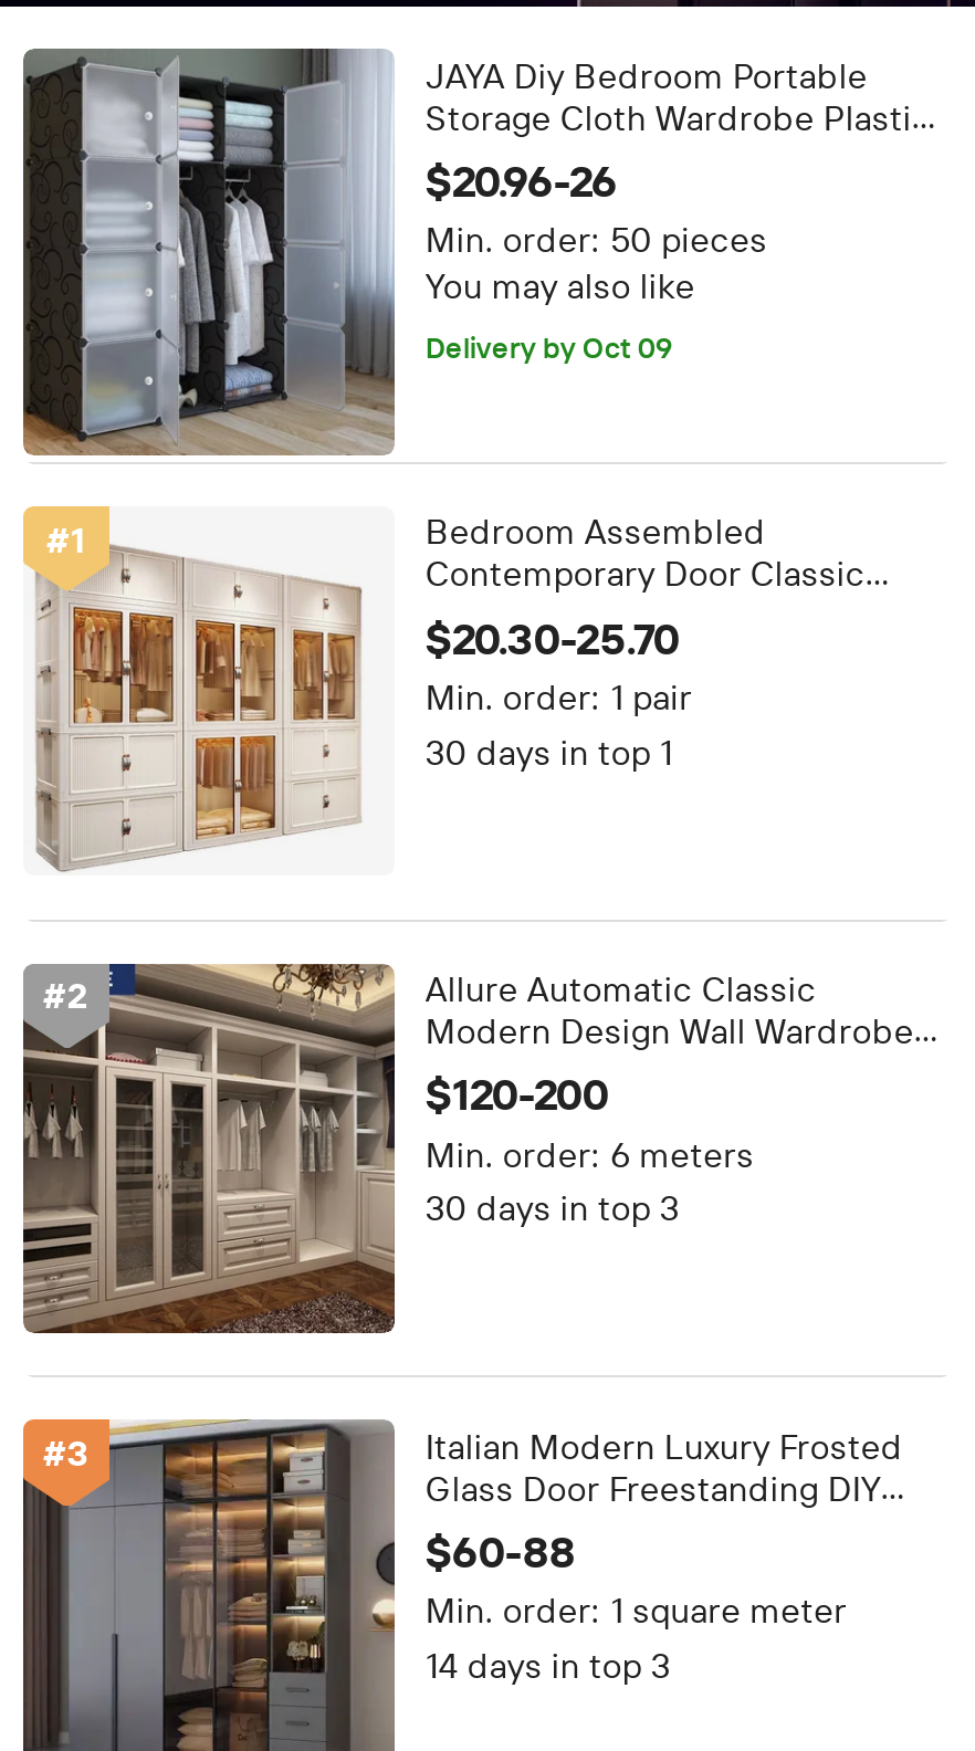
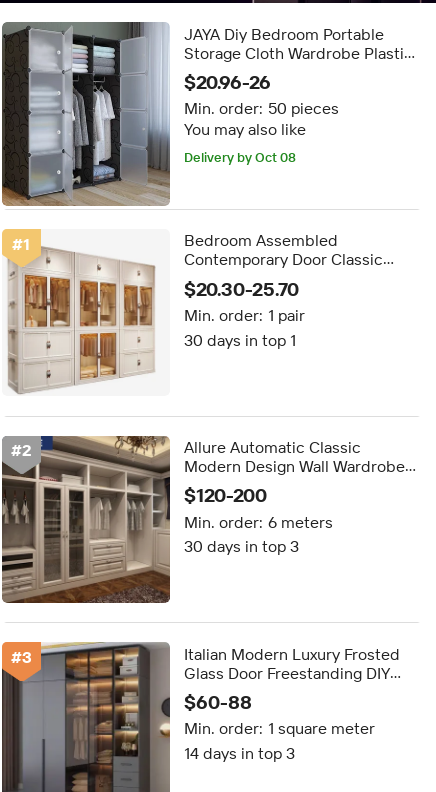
[425,330,673,365] Delivery by Oct 09 -> [184,149,296,165] Delivery by Oct 08

